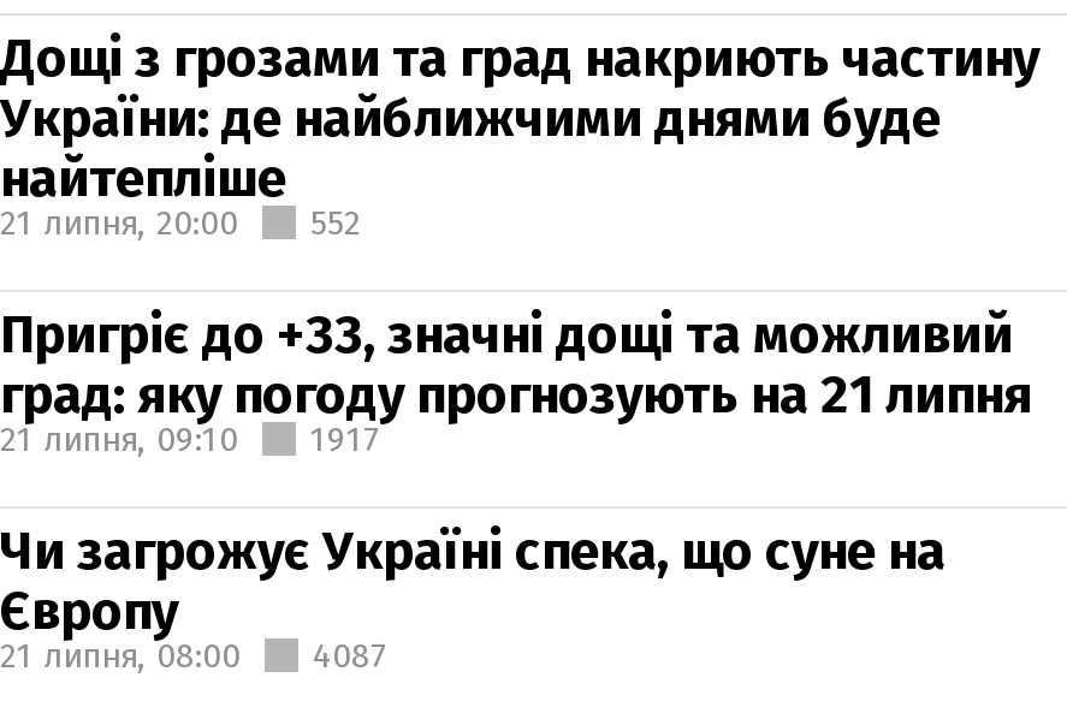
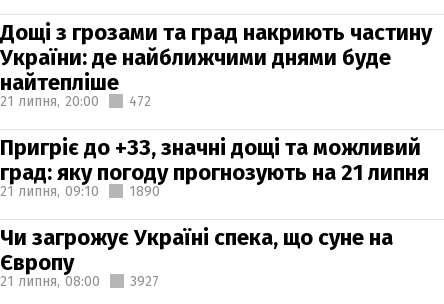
[0,202,361,243] 21 липня, 20:00 552 -> [0,92,151,109] 21 липня, 20:00 472
[310,418,380,459] 1917 -> [129,182,160,199] 1890
[0,635,387,676] 21 липня, 08:00 4087 -> [0,272,159,289] 21 липня, 08:00 3927

